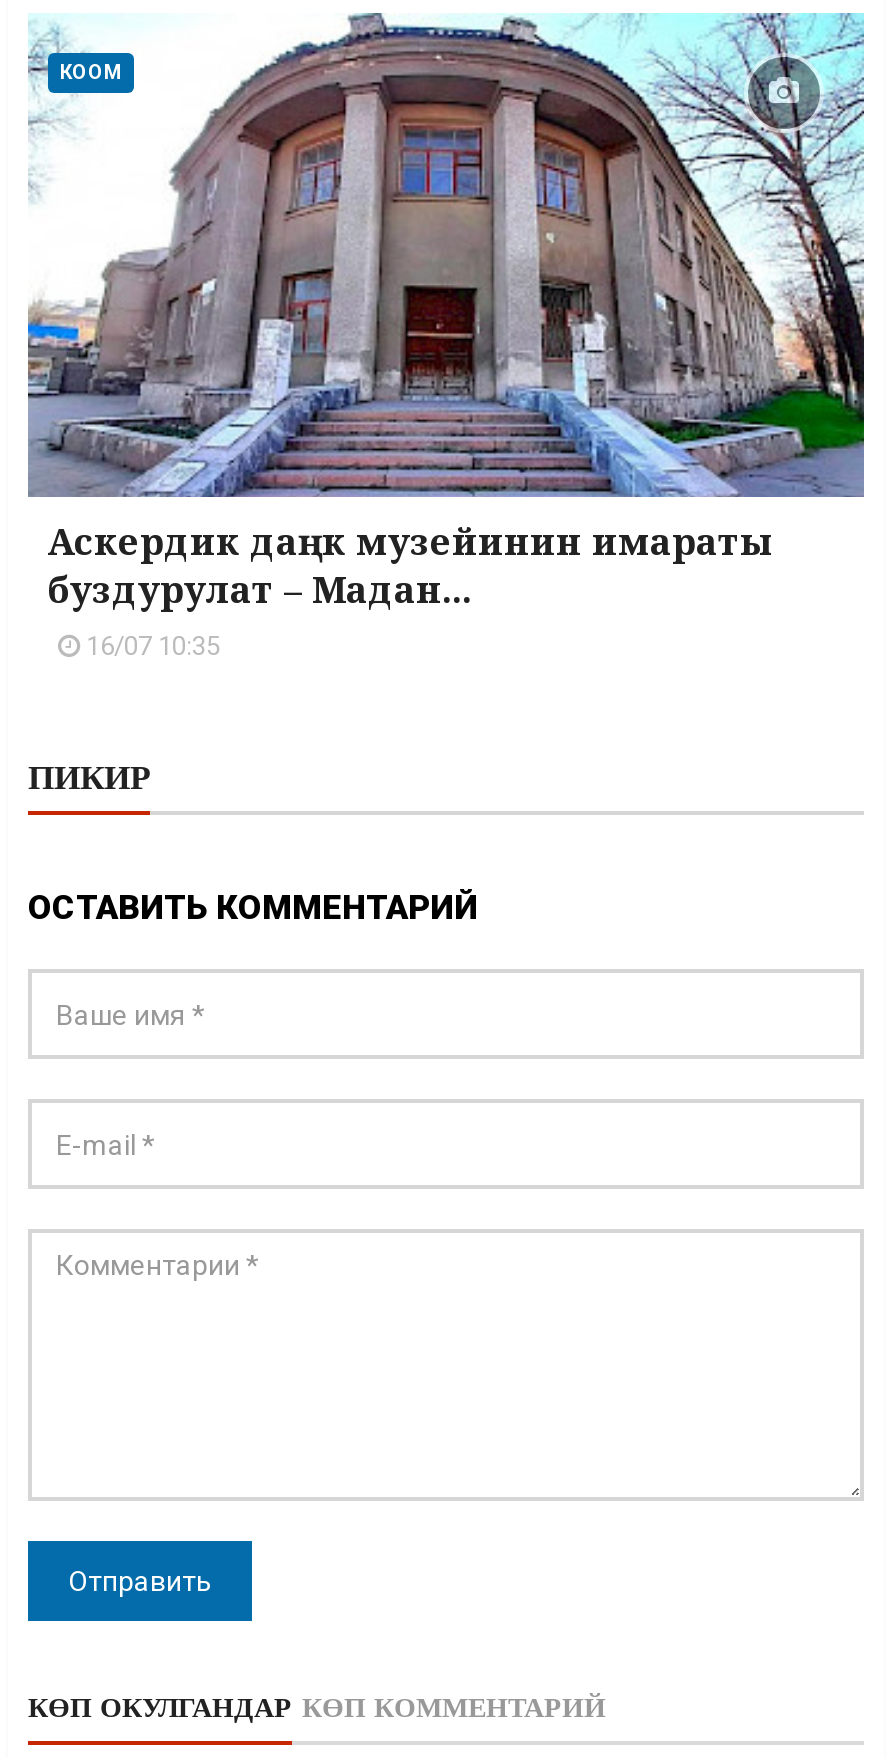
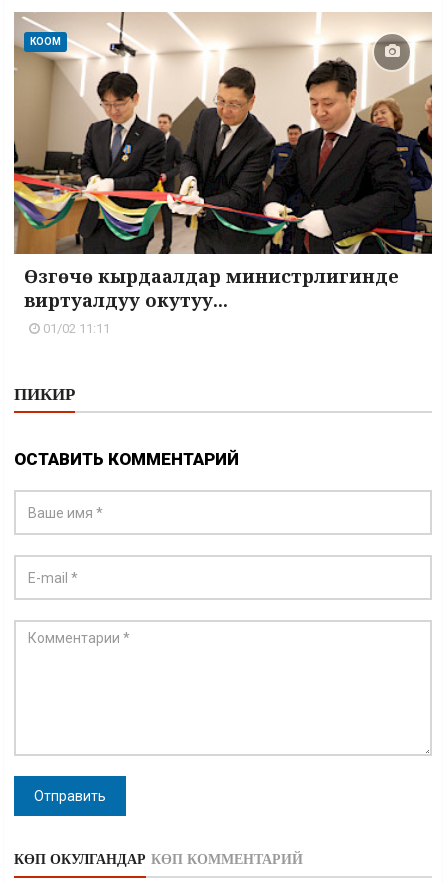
[26,13,866,661] [image] | Аскердик даңк музейинин имараты | буздурулат – Мадан... | 16/07 10:35 -> [13,11,433,336] [image] | Өзгөчө кырдаалдар министрлигинде | виртуалдуу окутуу... | 01/02 11:11

